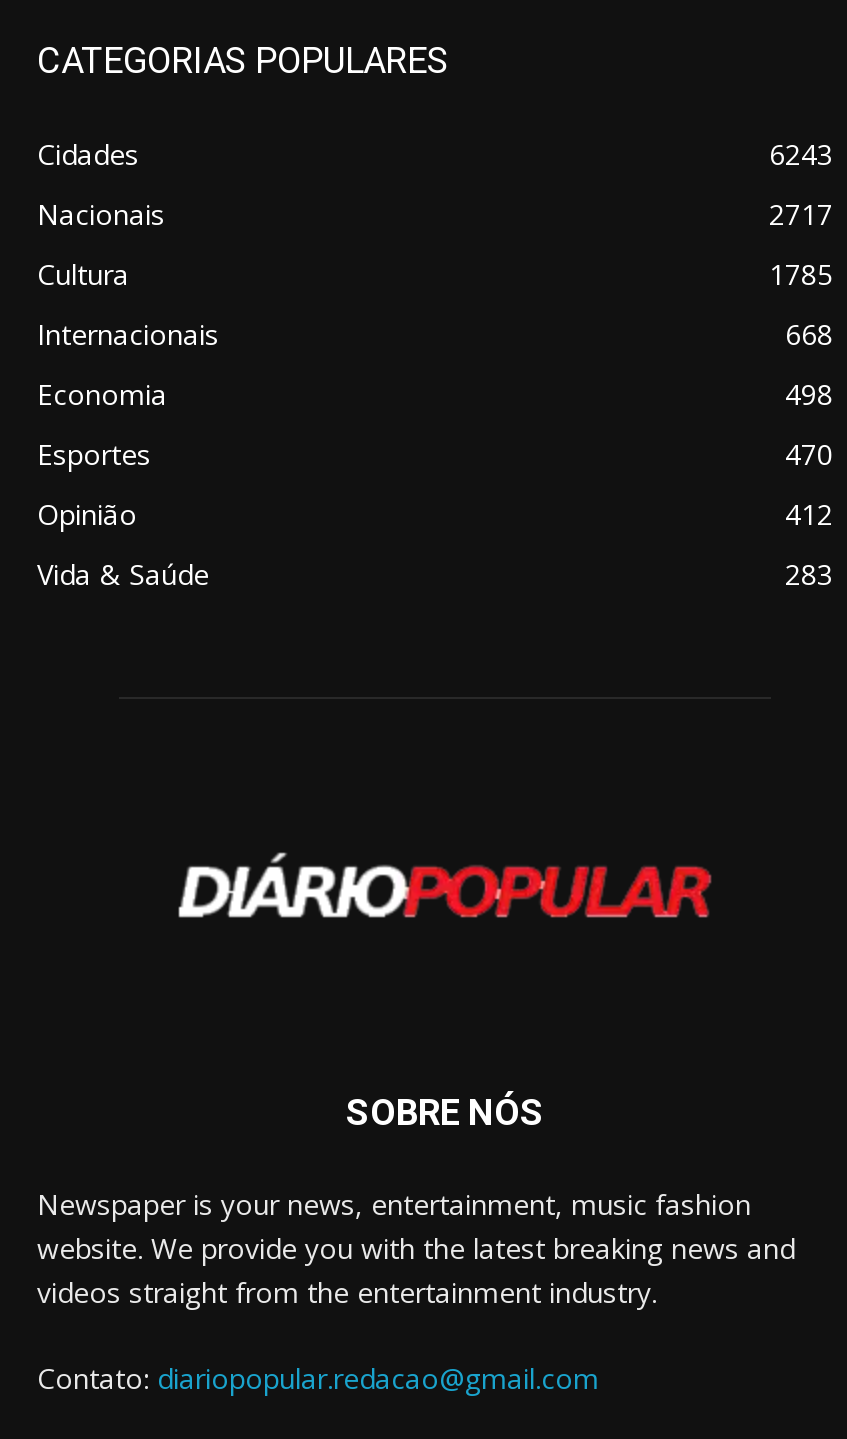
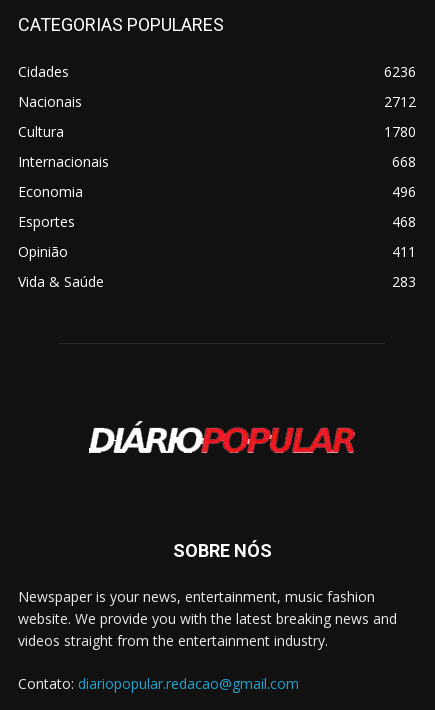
[769,134,833,172] 6243 -> [384,62,416,81] 6236
[769,194,833,232] 2717 -> [384,92,416,111] 2712
[769,254,833,292] 1785 -> [384,122,416,141] 1780
[785,374,833,412] 498 -> [392,182,416,201] 496
[785,434,833,472] 470 -> [392,212,416,231] 468
[785,494,833,532] 412 -> [392,242,416,261] 411

